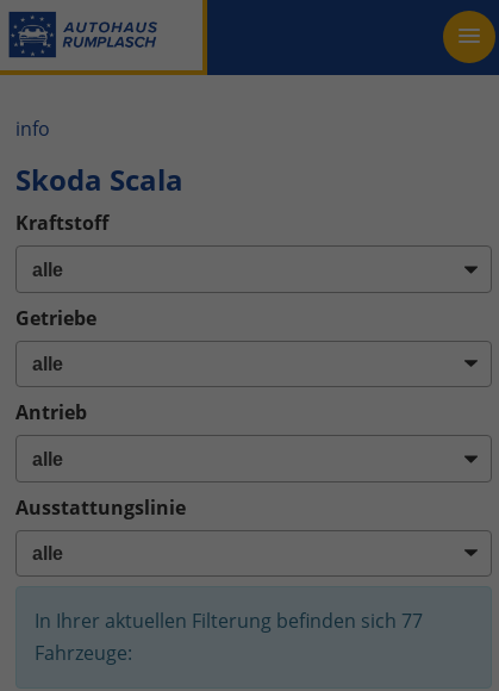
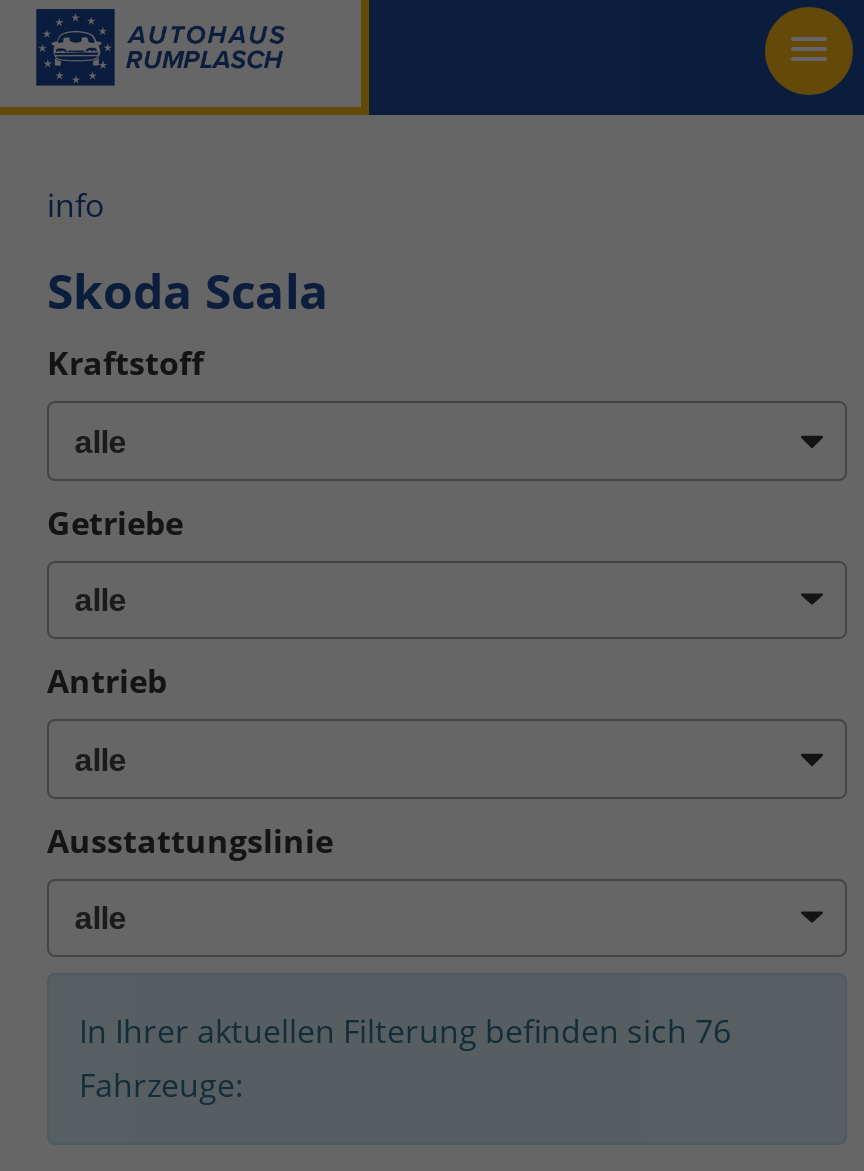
[35,608,423,634] In Ihrer aktuellen Filterung befinden sich 77 -> [79,1010,731,1054] In Ihrer aktuellen Filterung befinden sich 76

